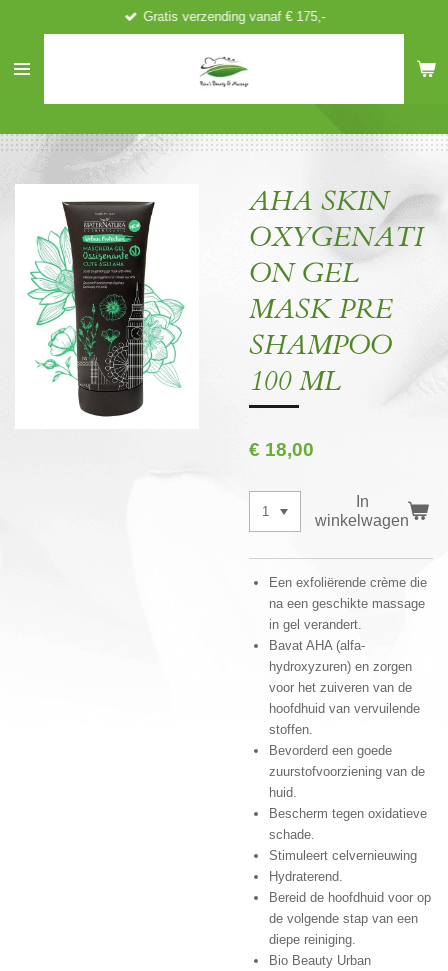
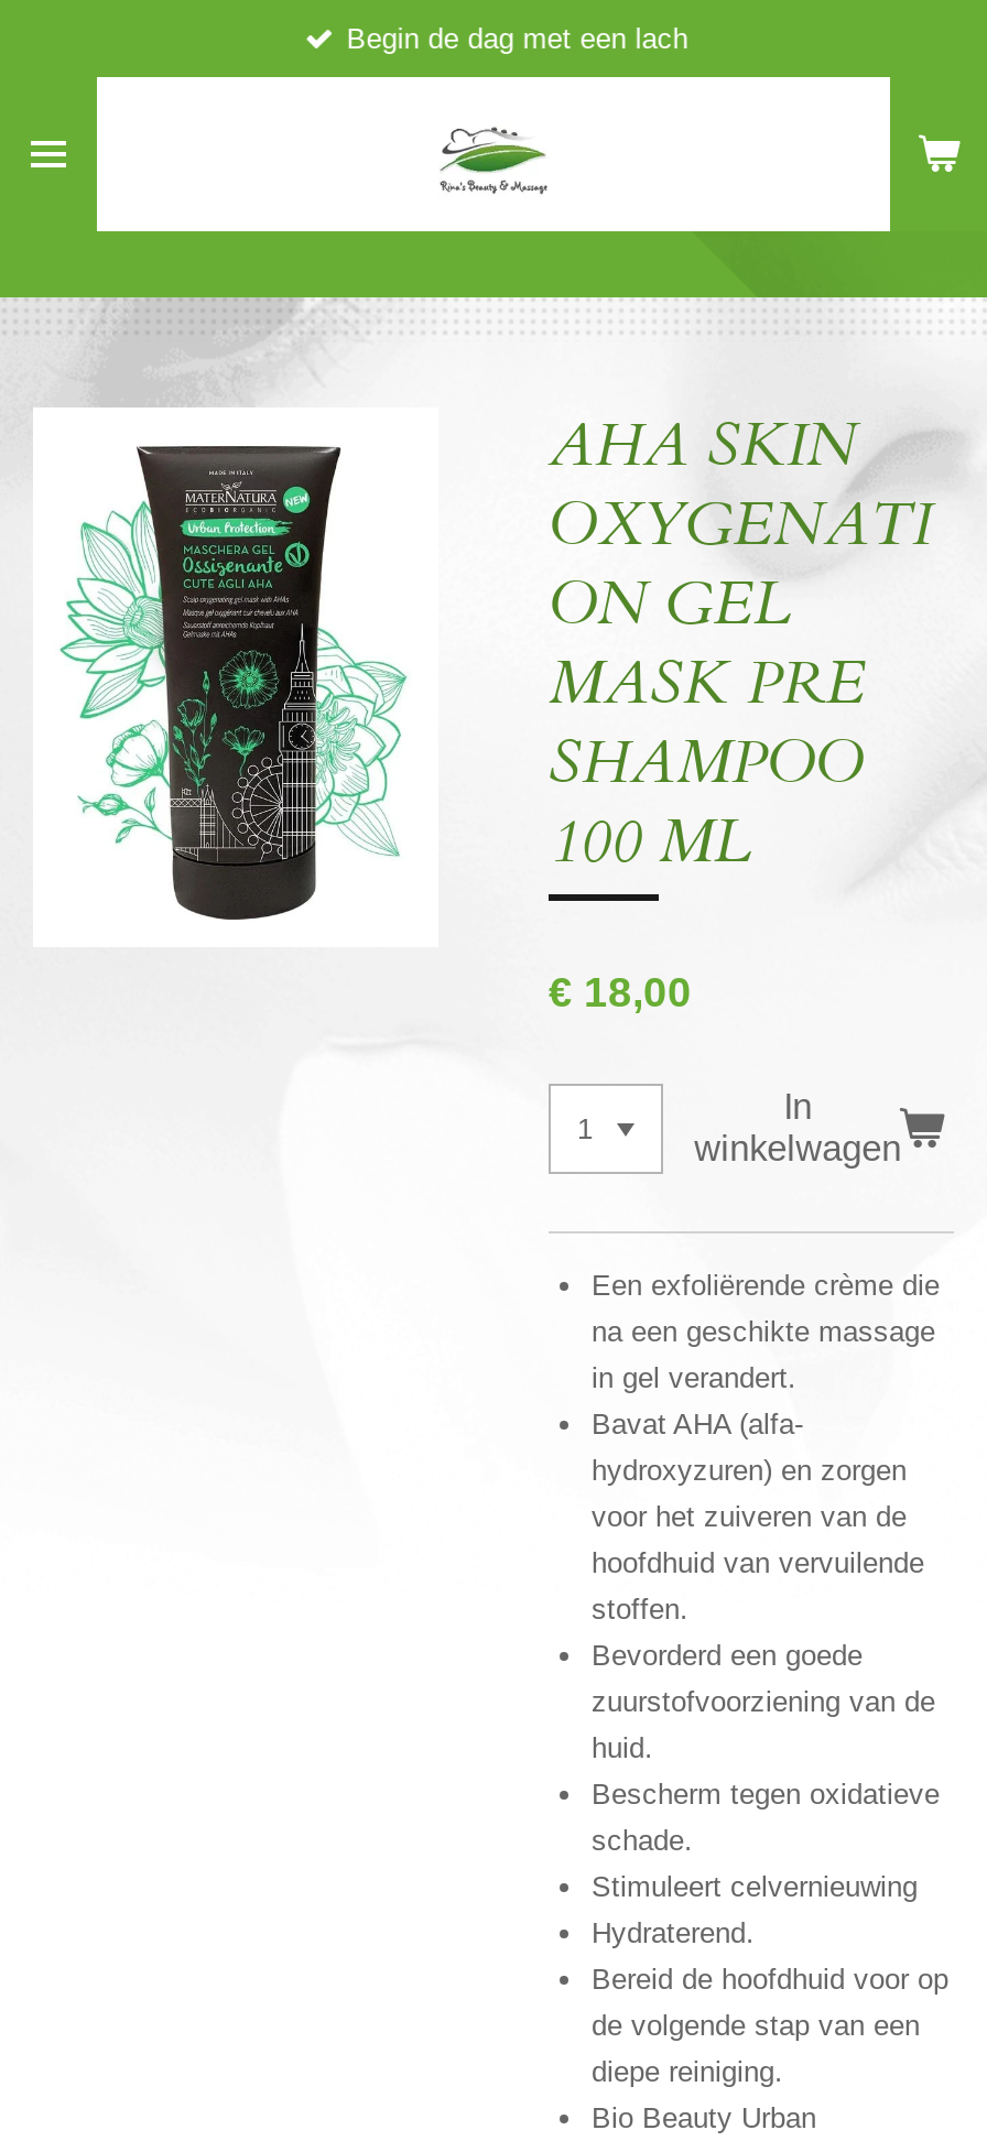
[144,9,326,24] Gratis verzending vanaf € 175,- -> [346,22,688,55] Begin de dag met een lach

